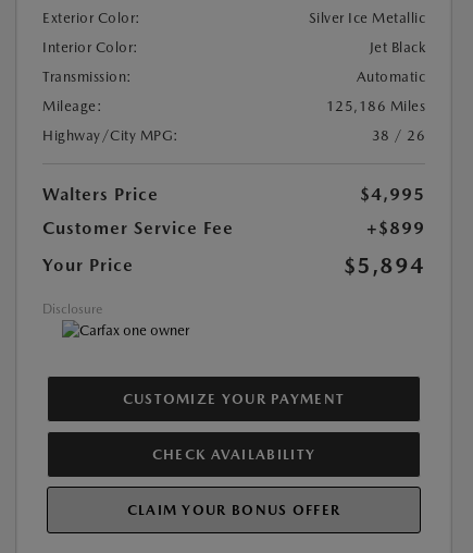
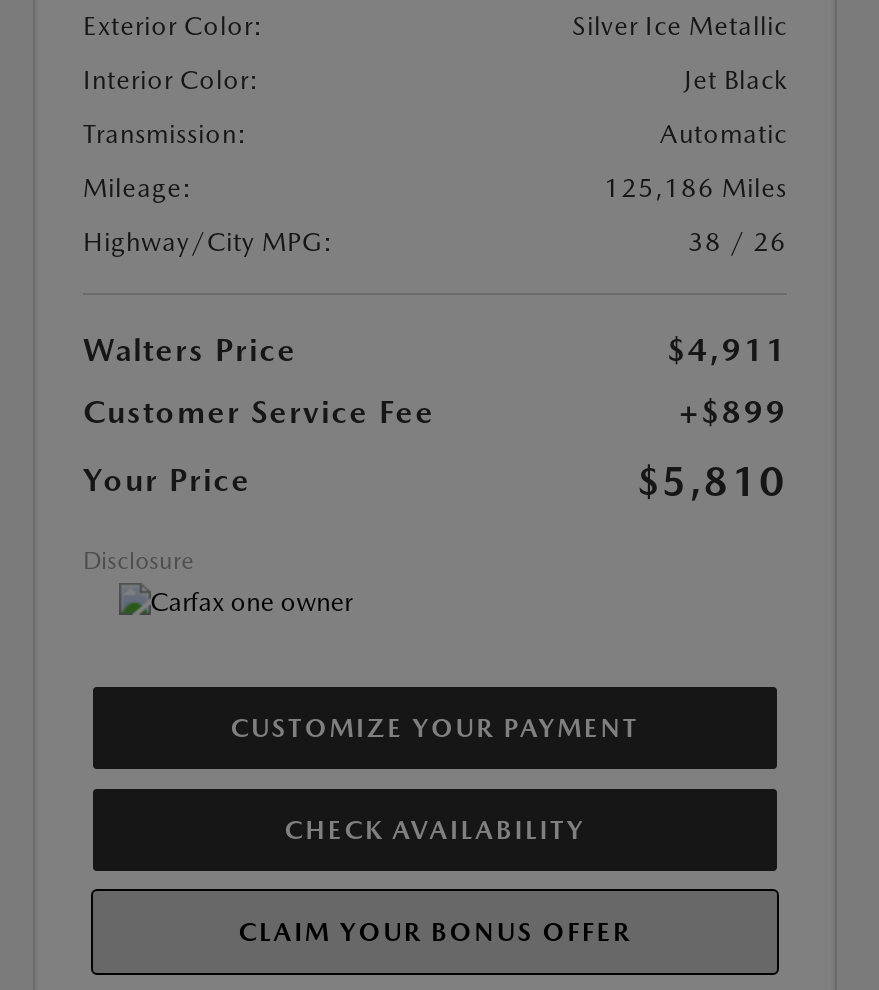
[360,184,425,204] $4,995 -> [667,332,787,370] $4,911
[344,252,425,278] $5,894 -> [637,458,787,506] $5,810

